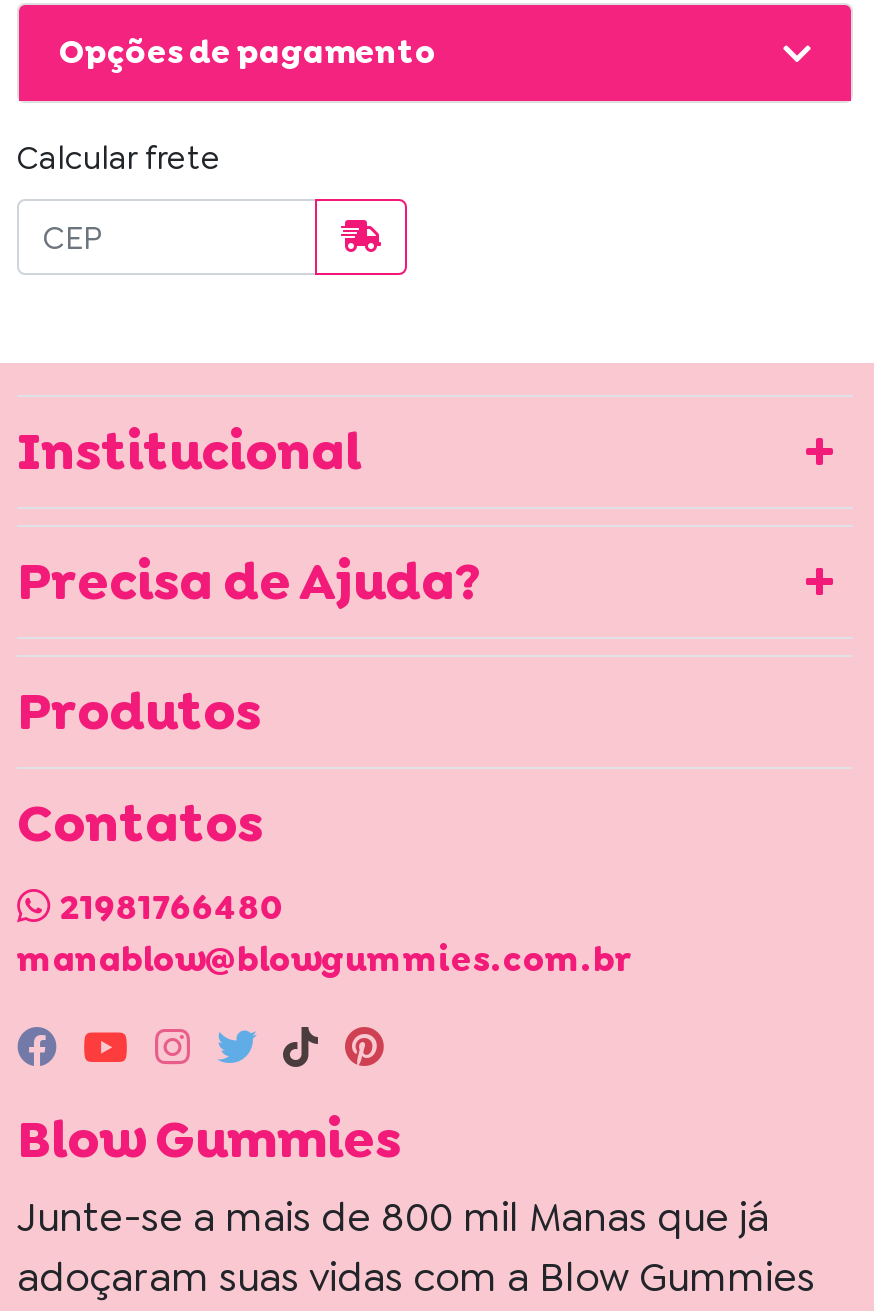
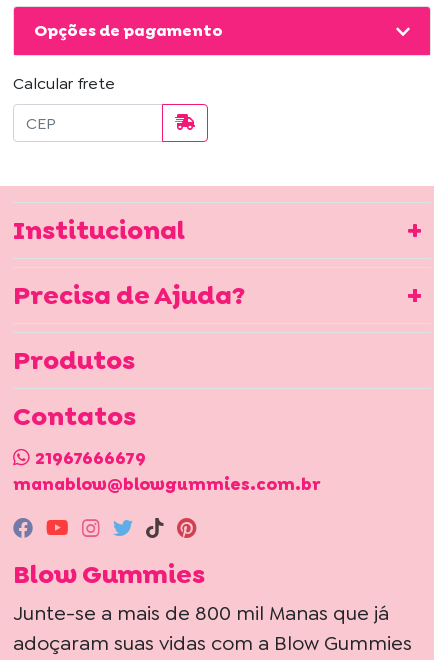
[60,885,284,929] 21981766480 -> [35,447,146,469] 21967666679

